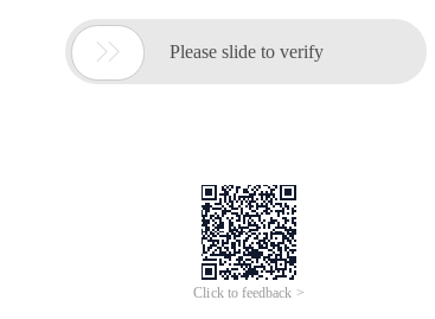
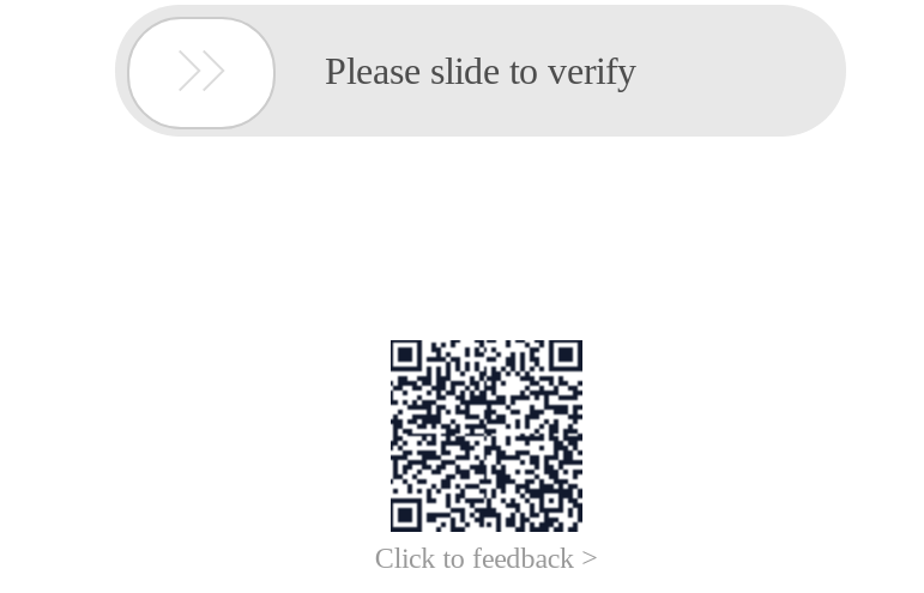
[200,185,296,281] [image] -> [391,338,582,534] [image]

